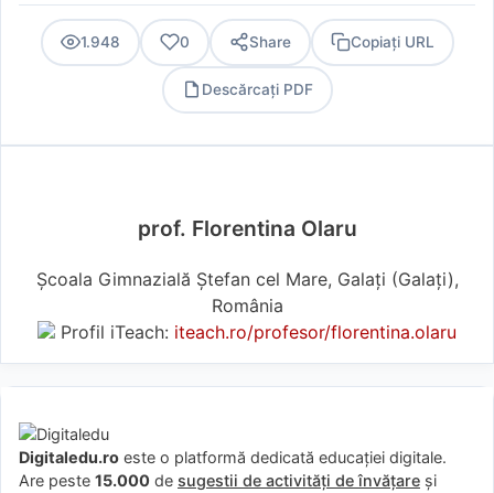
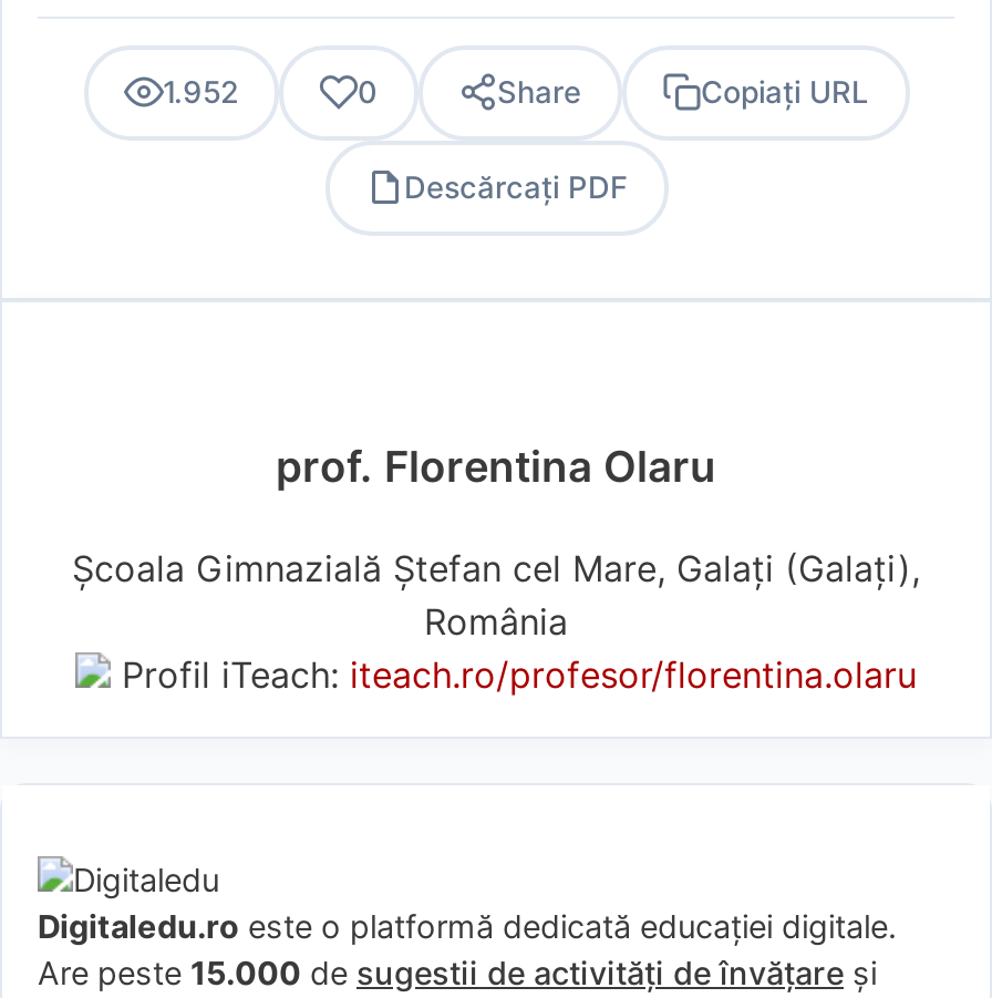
[80,33,120,51] 1.948 -> [163,74,238,110] 1.952

